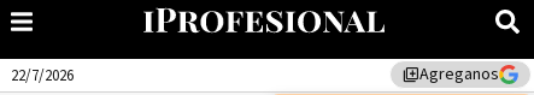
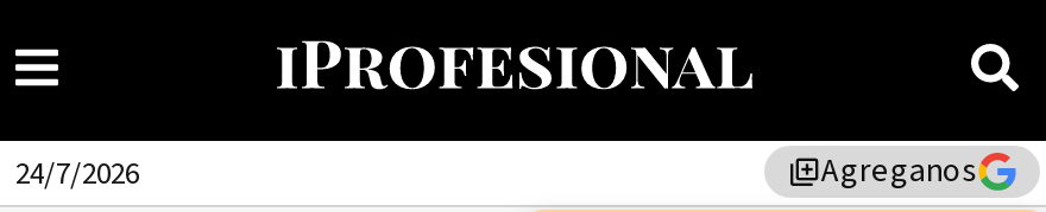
[11,66,74,87] 22/7/2026 -> [15,155,139,195] 24/7/2026

